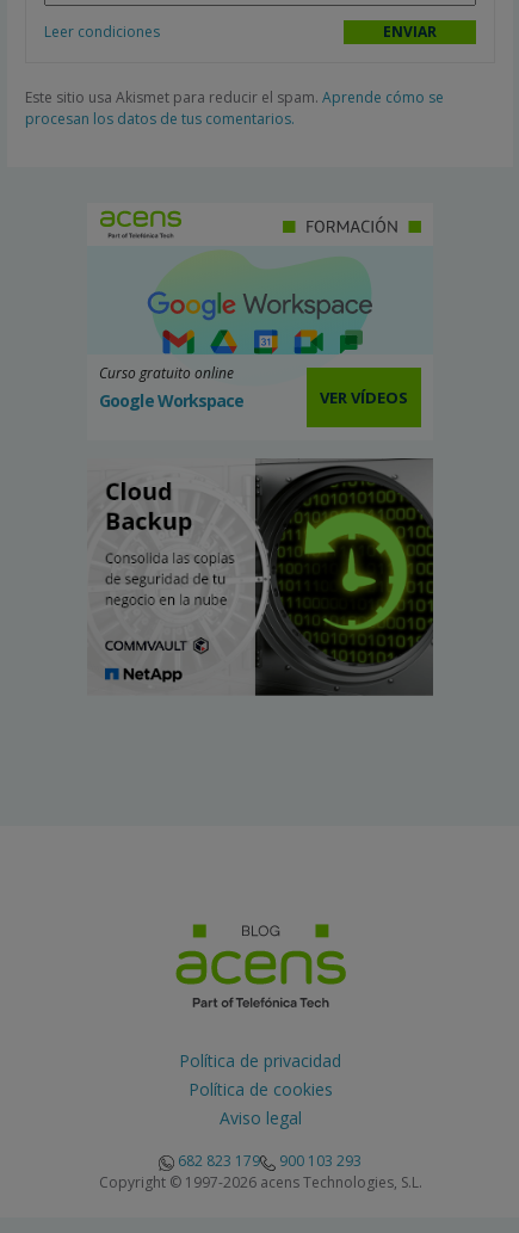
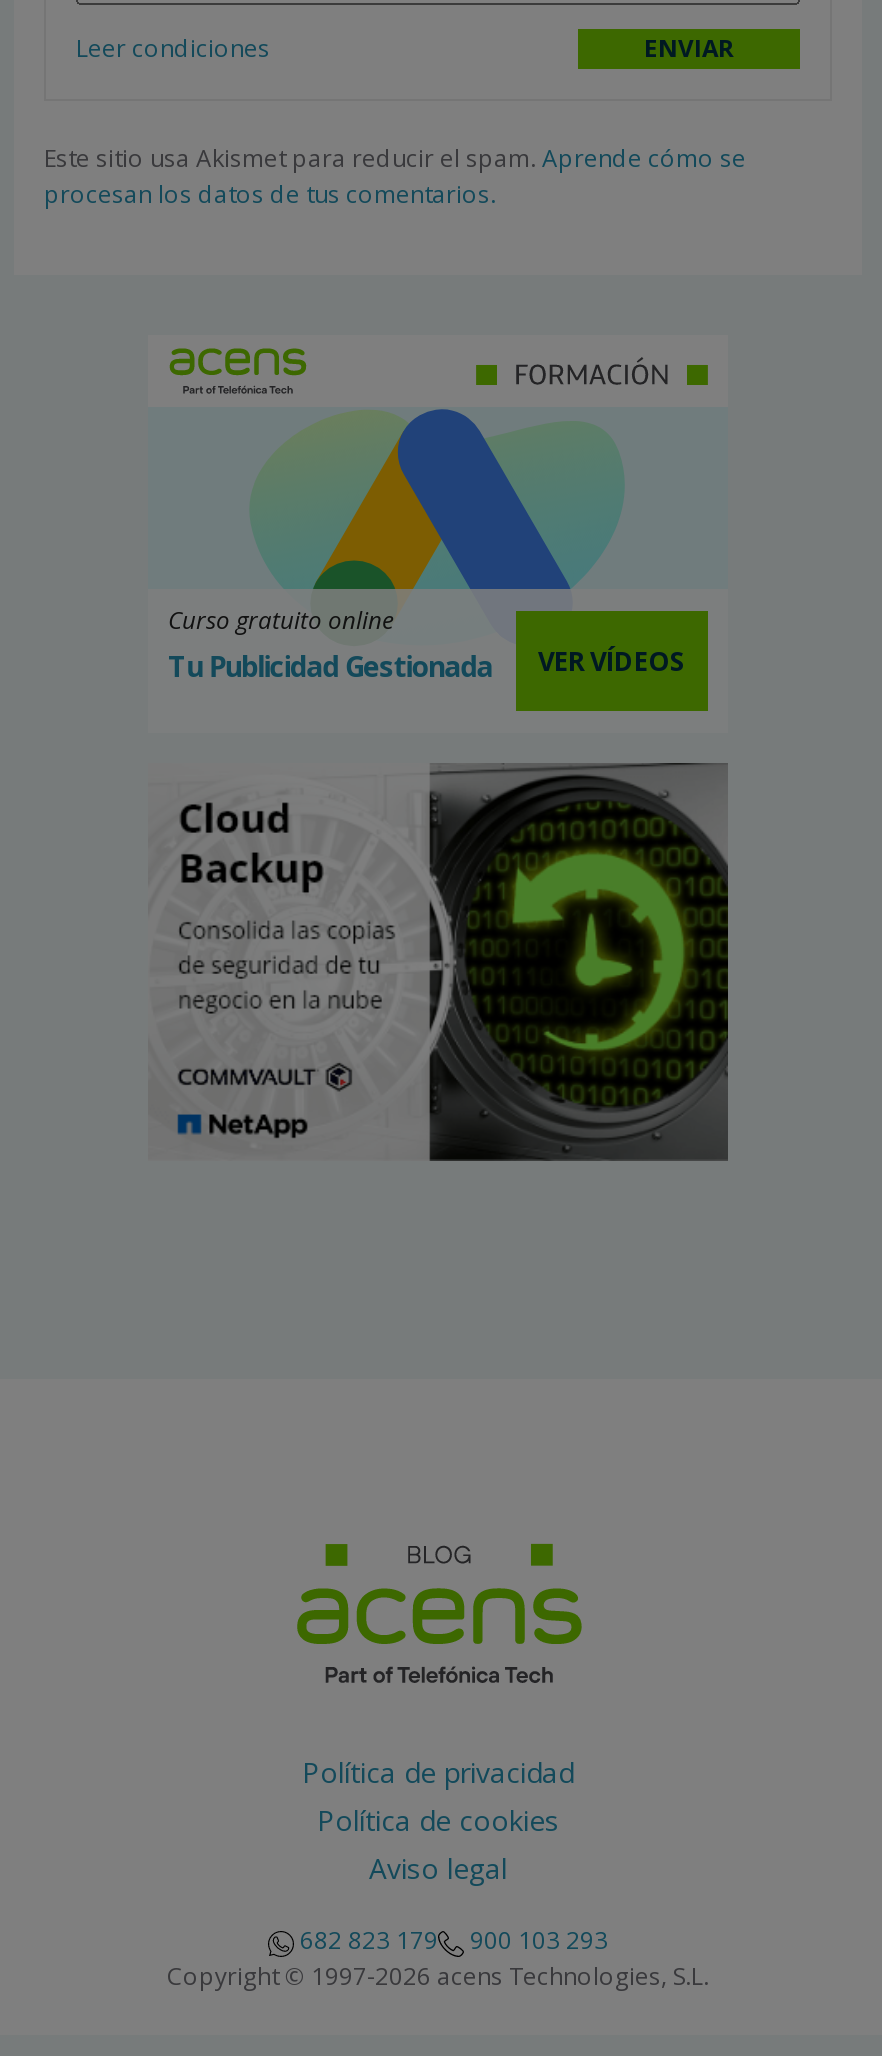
[99,247,373,412] [image] | Google Workspace -> [168,407,624,686] [image] | Tu Publicidad Gestionada

